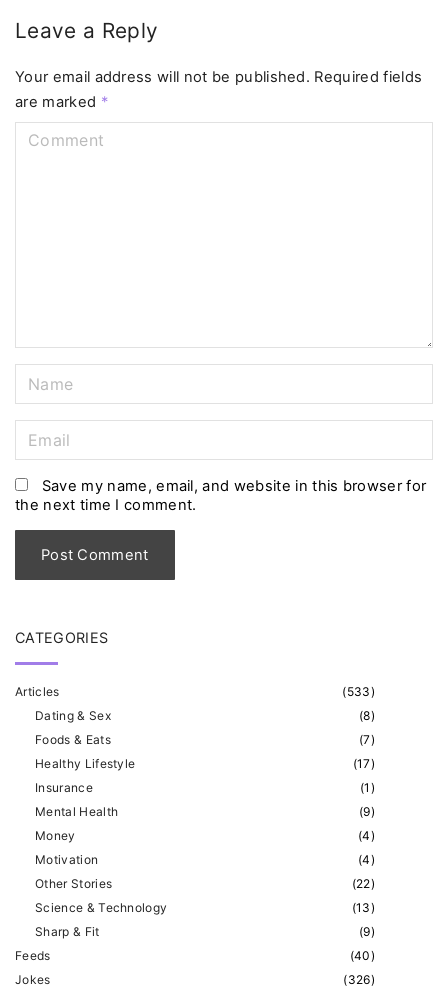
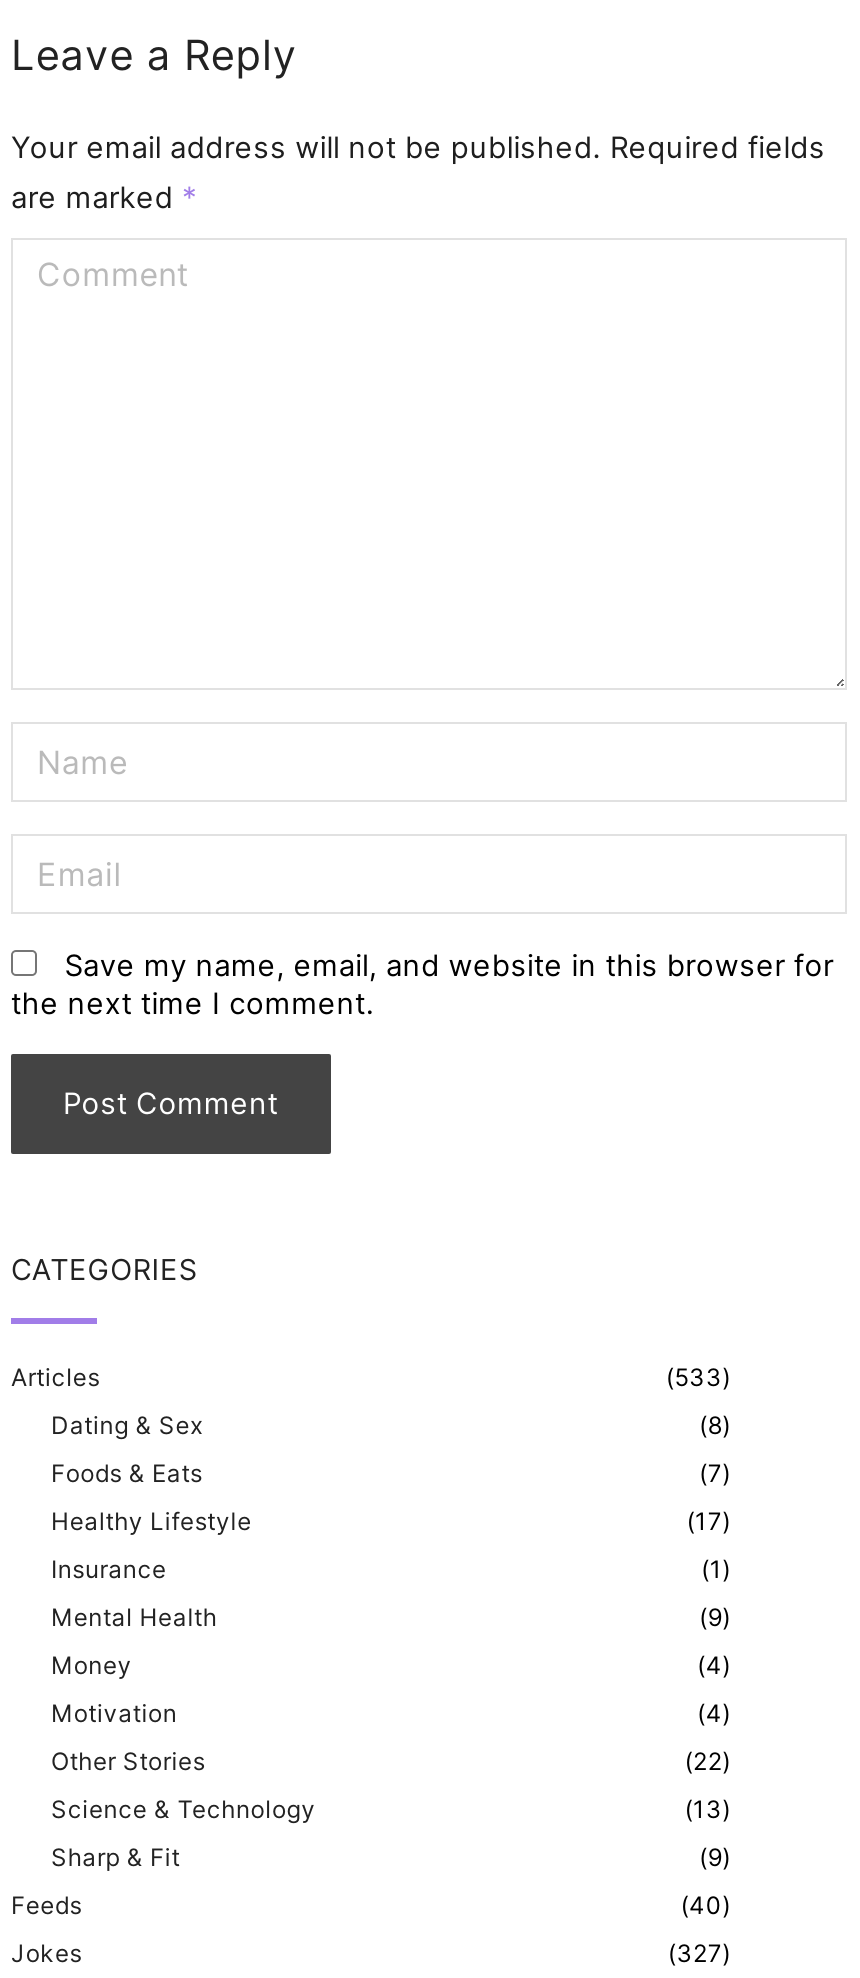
[343,972,375,987] (326) -> [668,1939,731,1969] (327)

